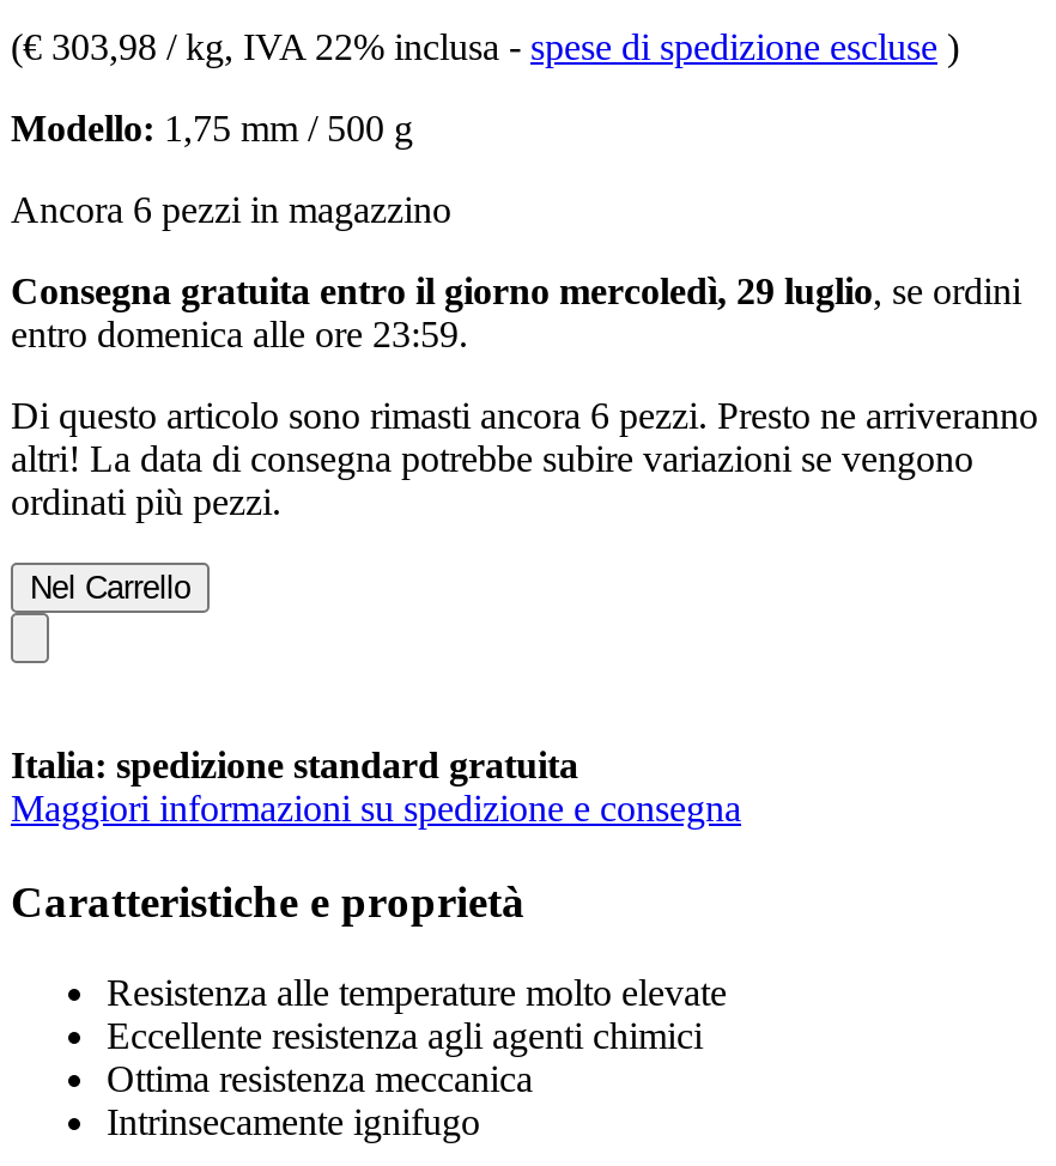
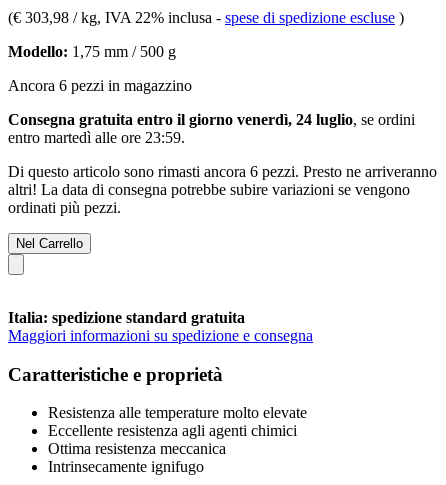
[11,270,1021,311] Consegna gratuita entro il giorno mercoledì, 29 luglio, se ordini -> [8,111,415,128] Consegna gratuita entro il giorno venerdì, 24 luglio, se ordini
[11,313,468,354] entro domenica alle ore 23:59. -> [8,129,185,146] entro martedì alle ore 23:59.

